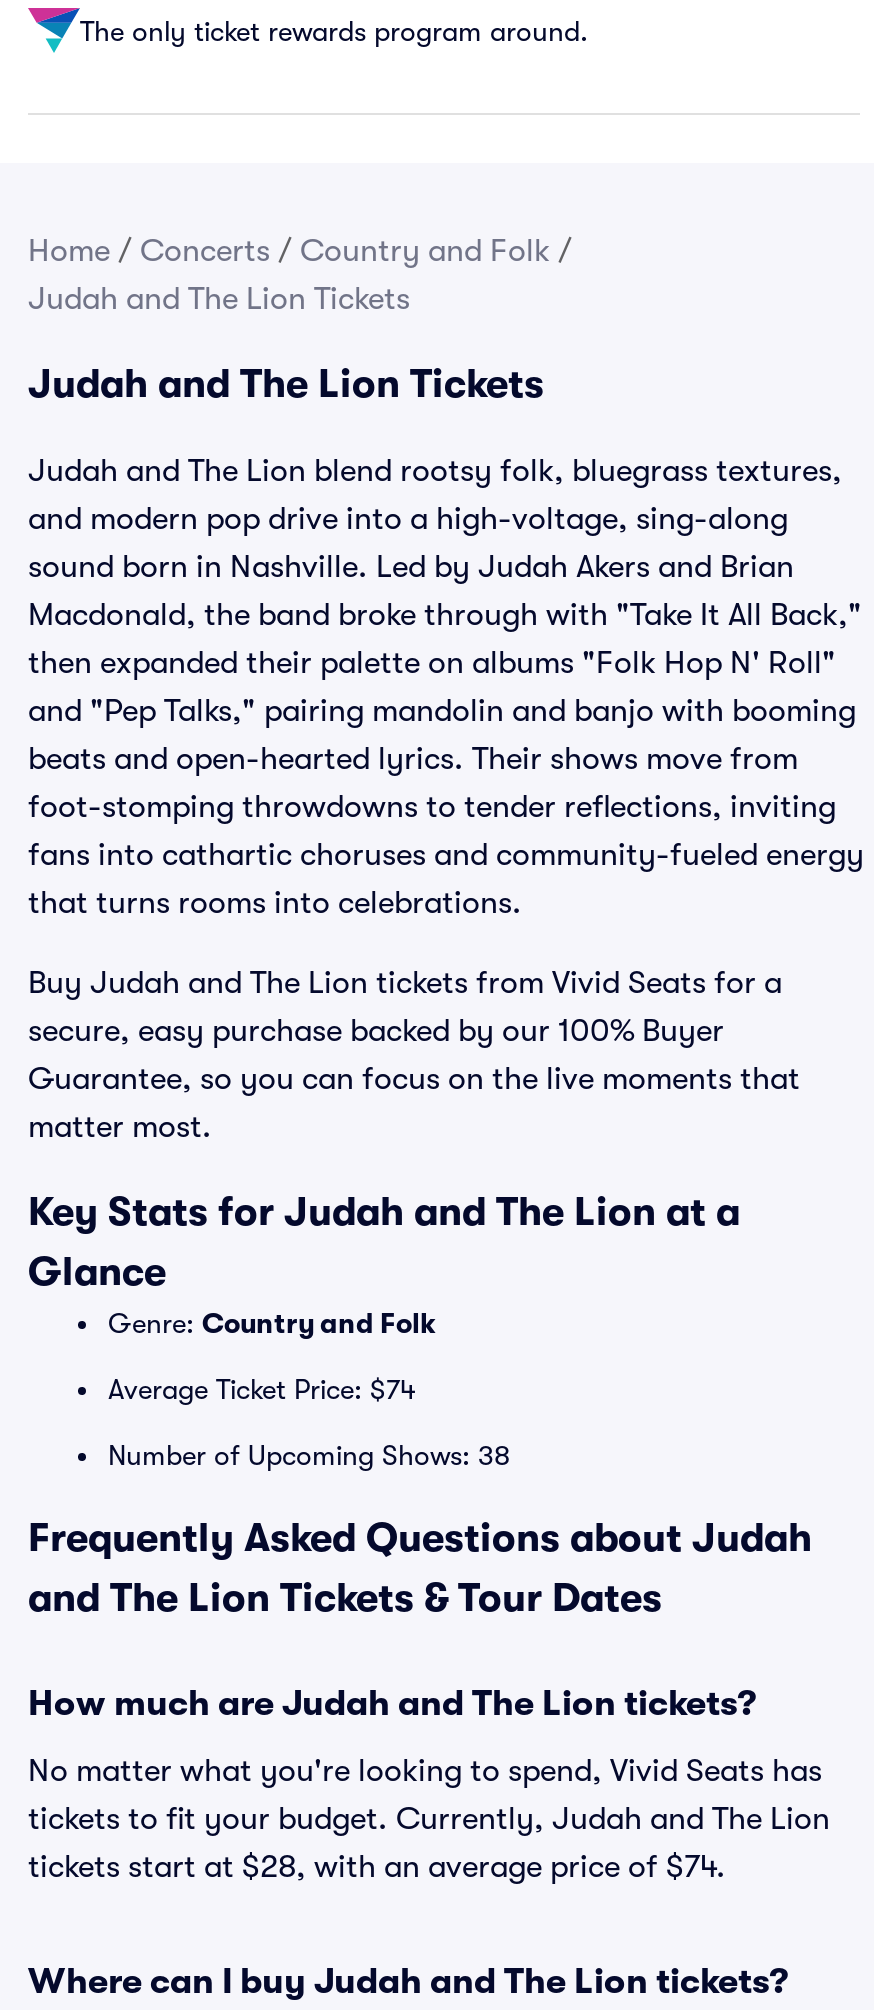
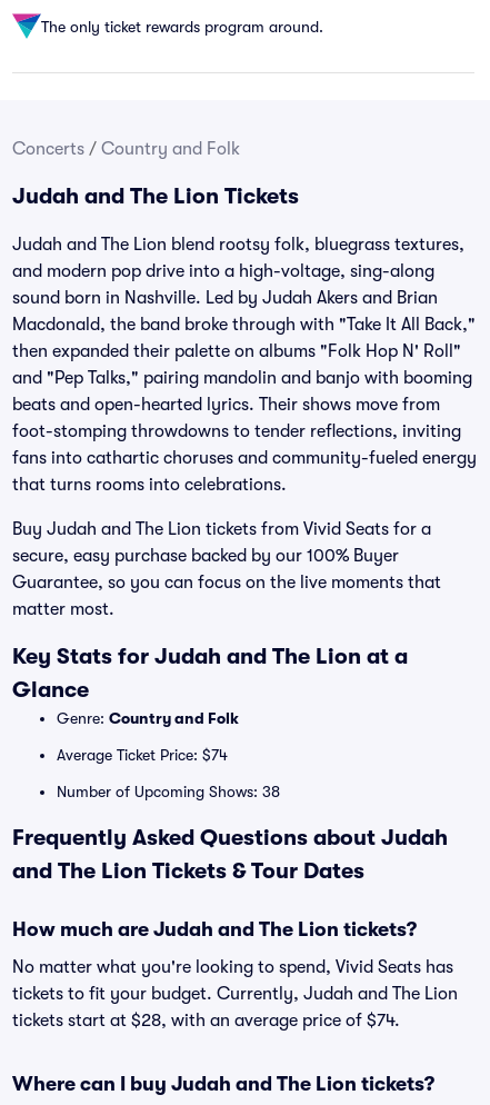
[28,233,572,317] Home / Concerts / Country and Folk / | Judah and The Lion Tickets -> [12,139,240,159] Concerts / Country and Folk

